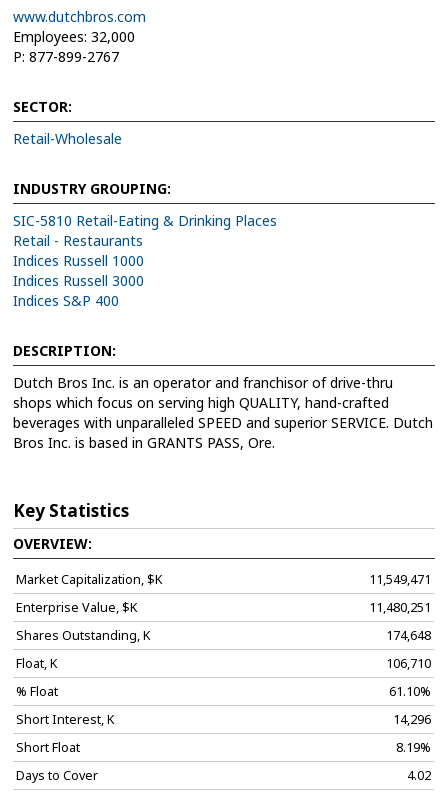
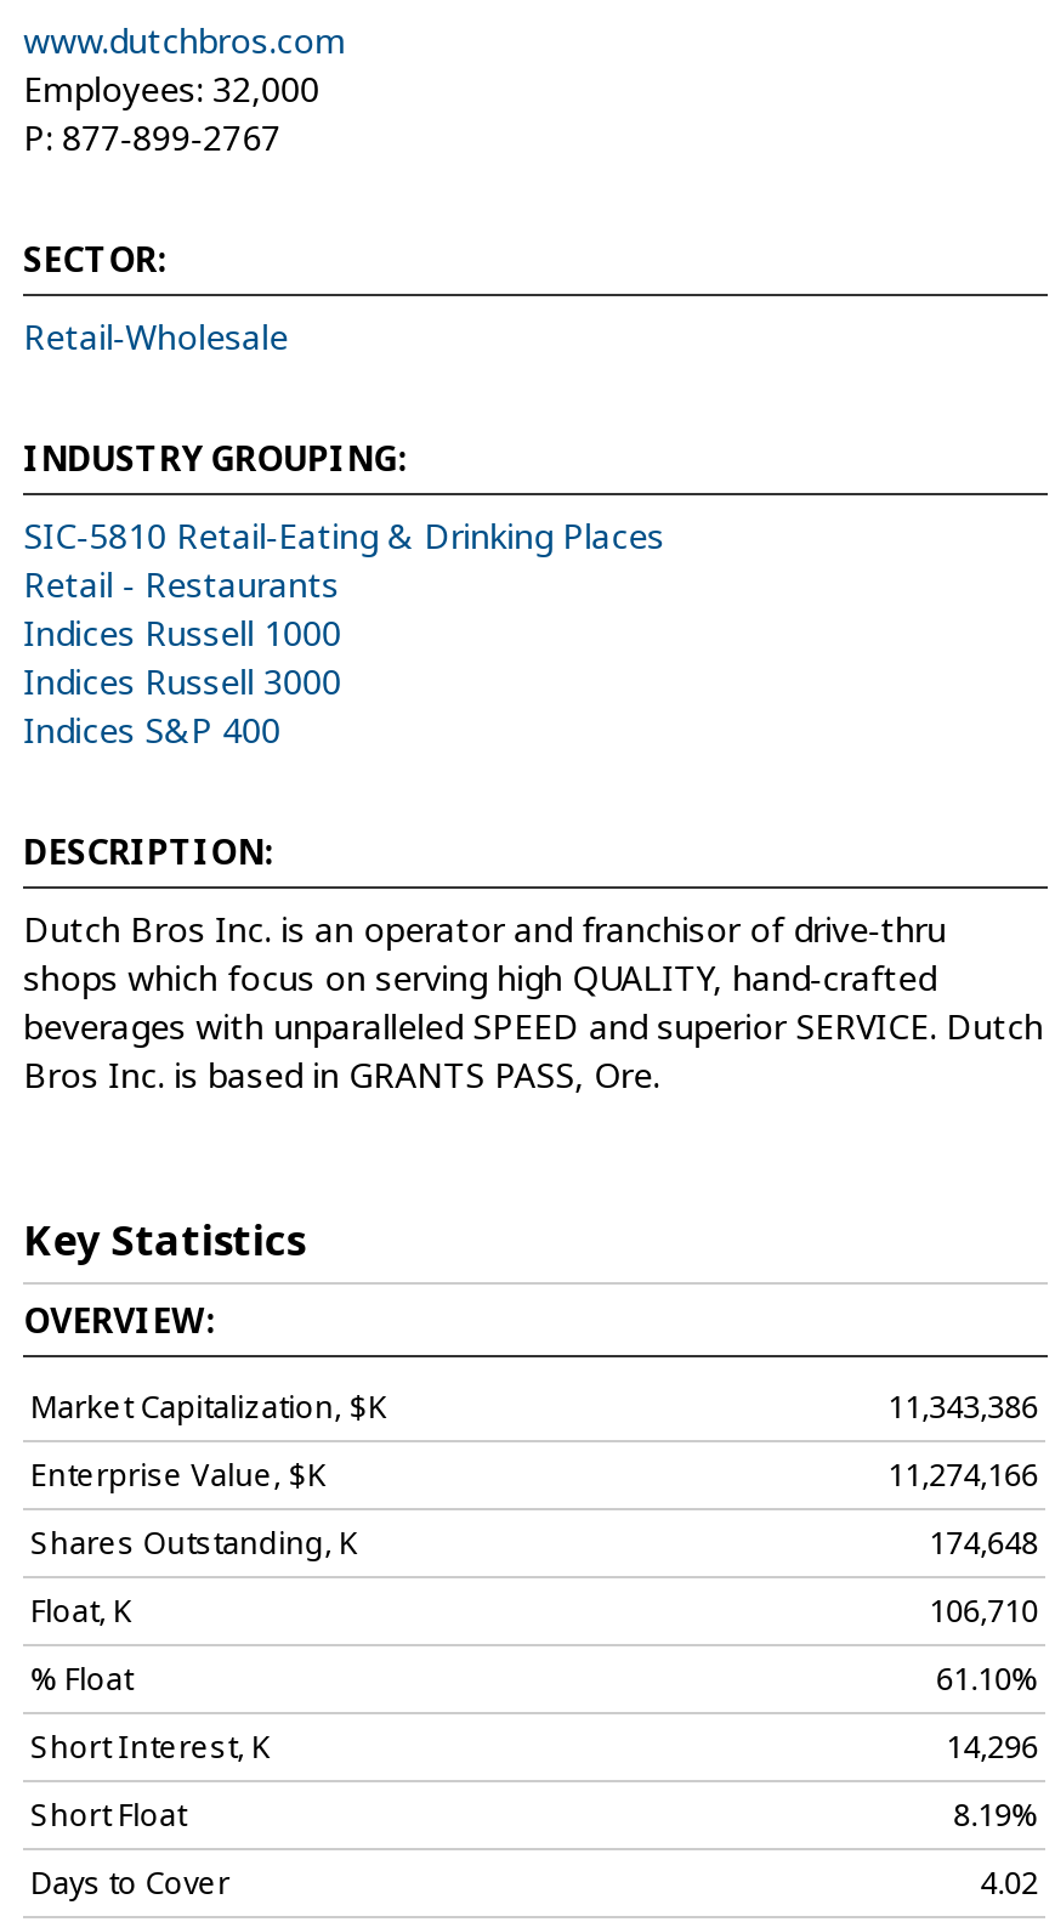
[369,571,431,588] 11,549,471 -> [888,1387,1038,1428] 11,343,386
[369,599,431,616] 11,480,251 -> [888,1455,1038,1496] 11,274,166

